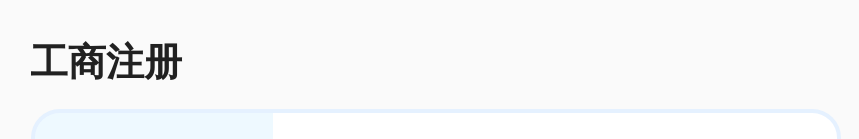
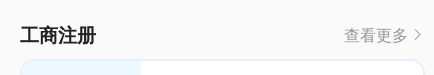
none -> [344,27,408,44] 查看更多

